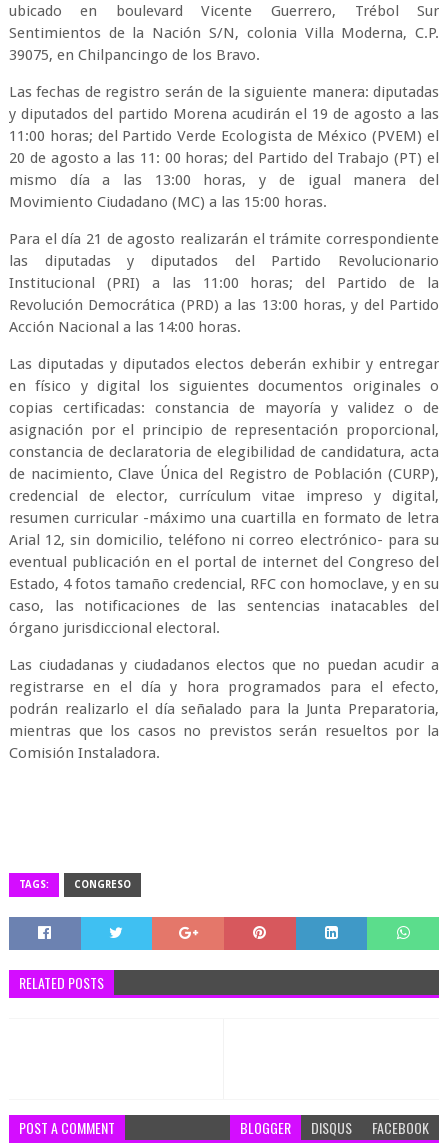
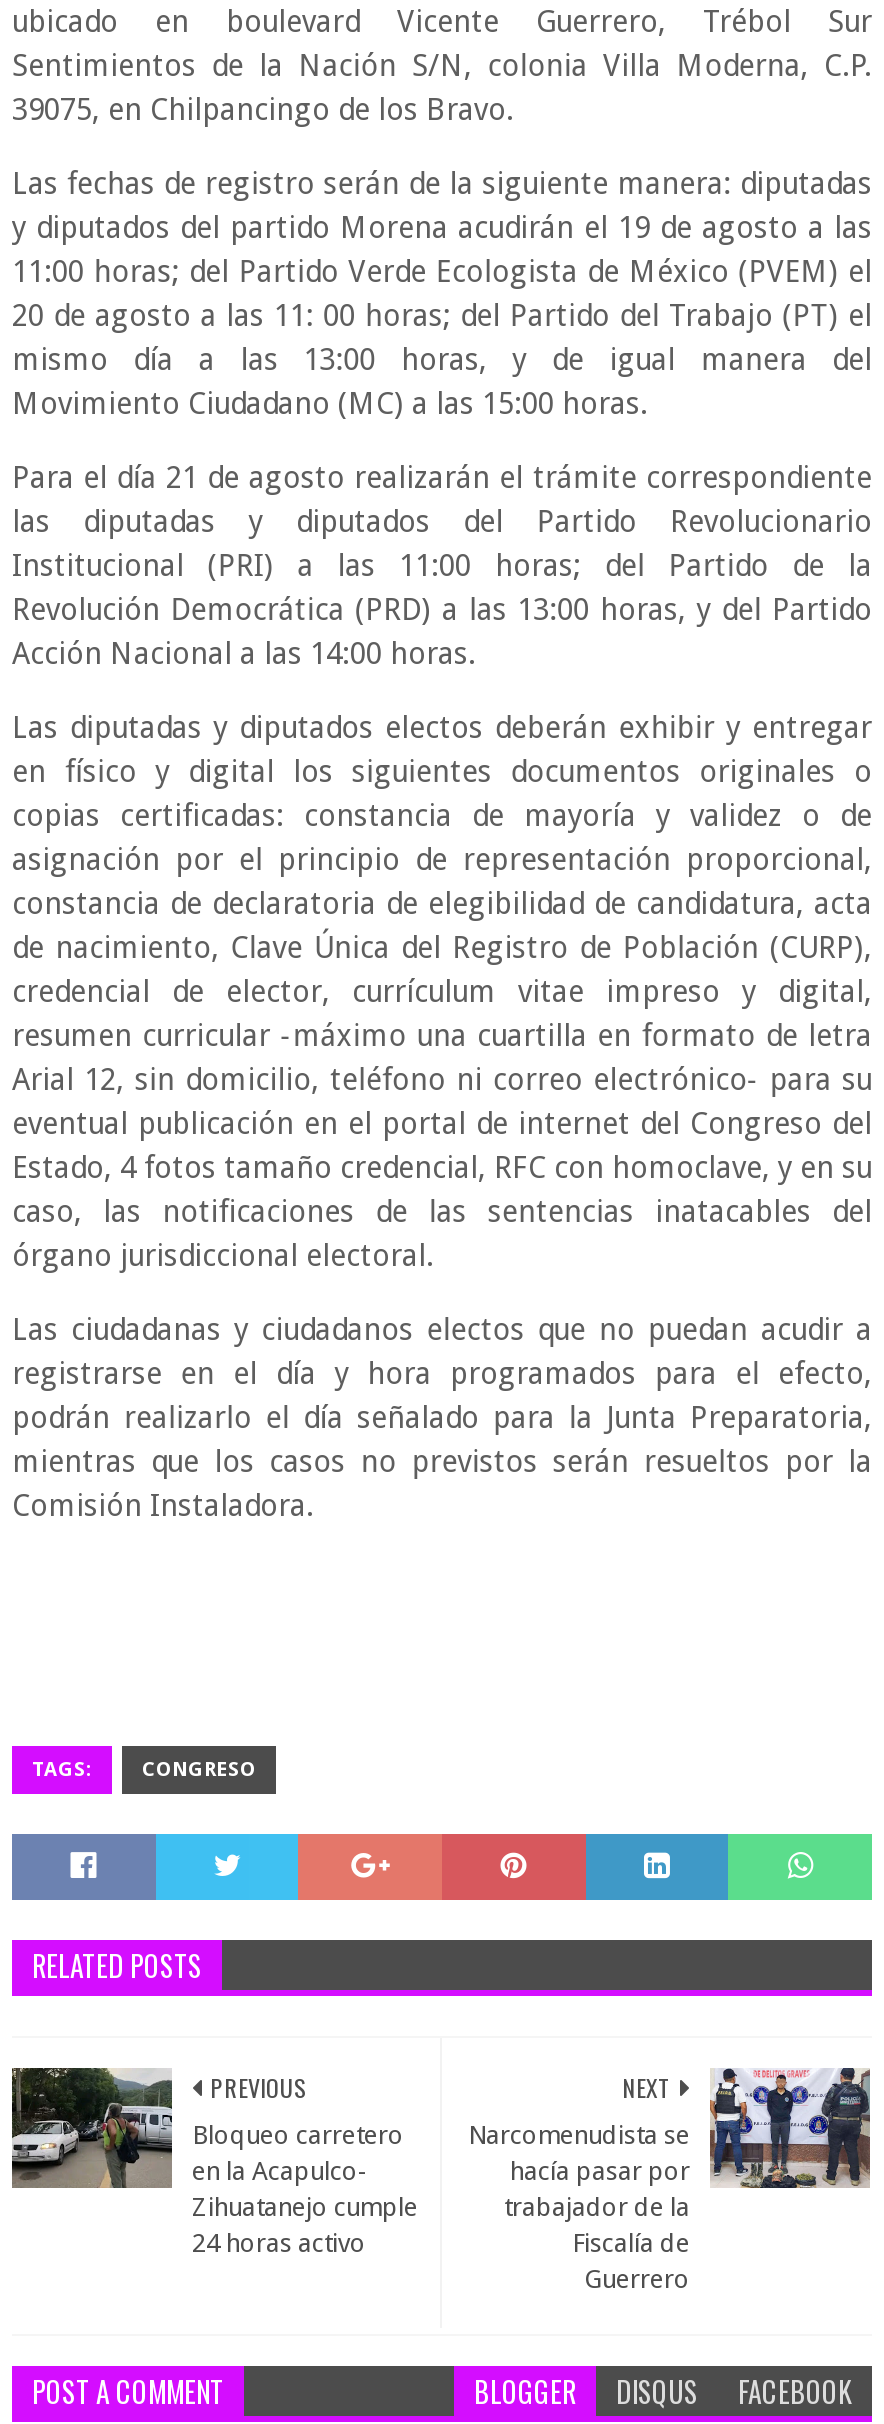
none -> [10,2066,418,2258] [image] | PREVIOUS | Bloqueo carretero | en la Acapulco- | Zihuatanejo cumple | 24 horas activo
none -> [468,2066,872,2294] [image] | NEXT | Narcomenudista se | hacía pasar por | trabajador de la | Fiscalía de | Guerrero

